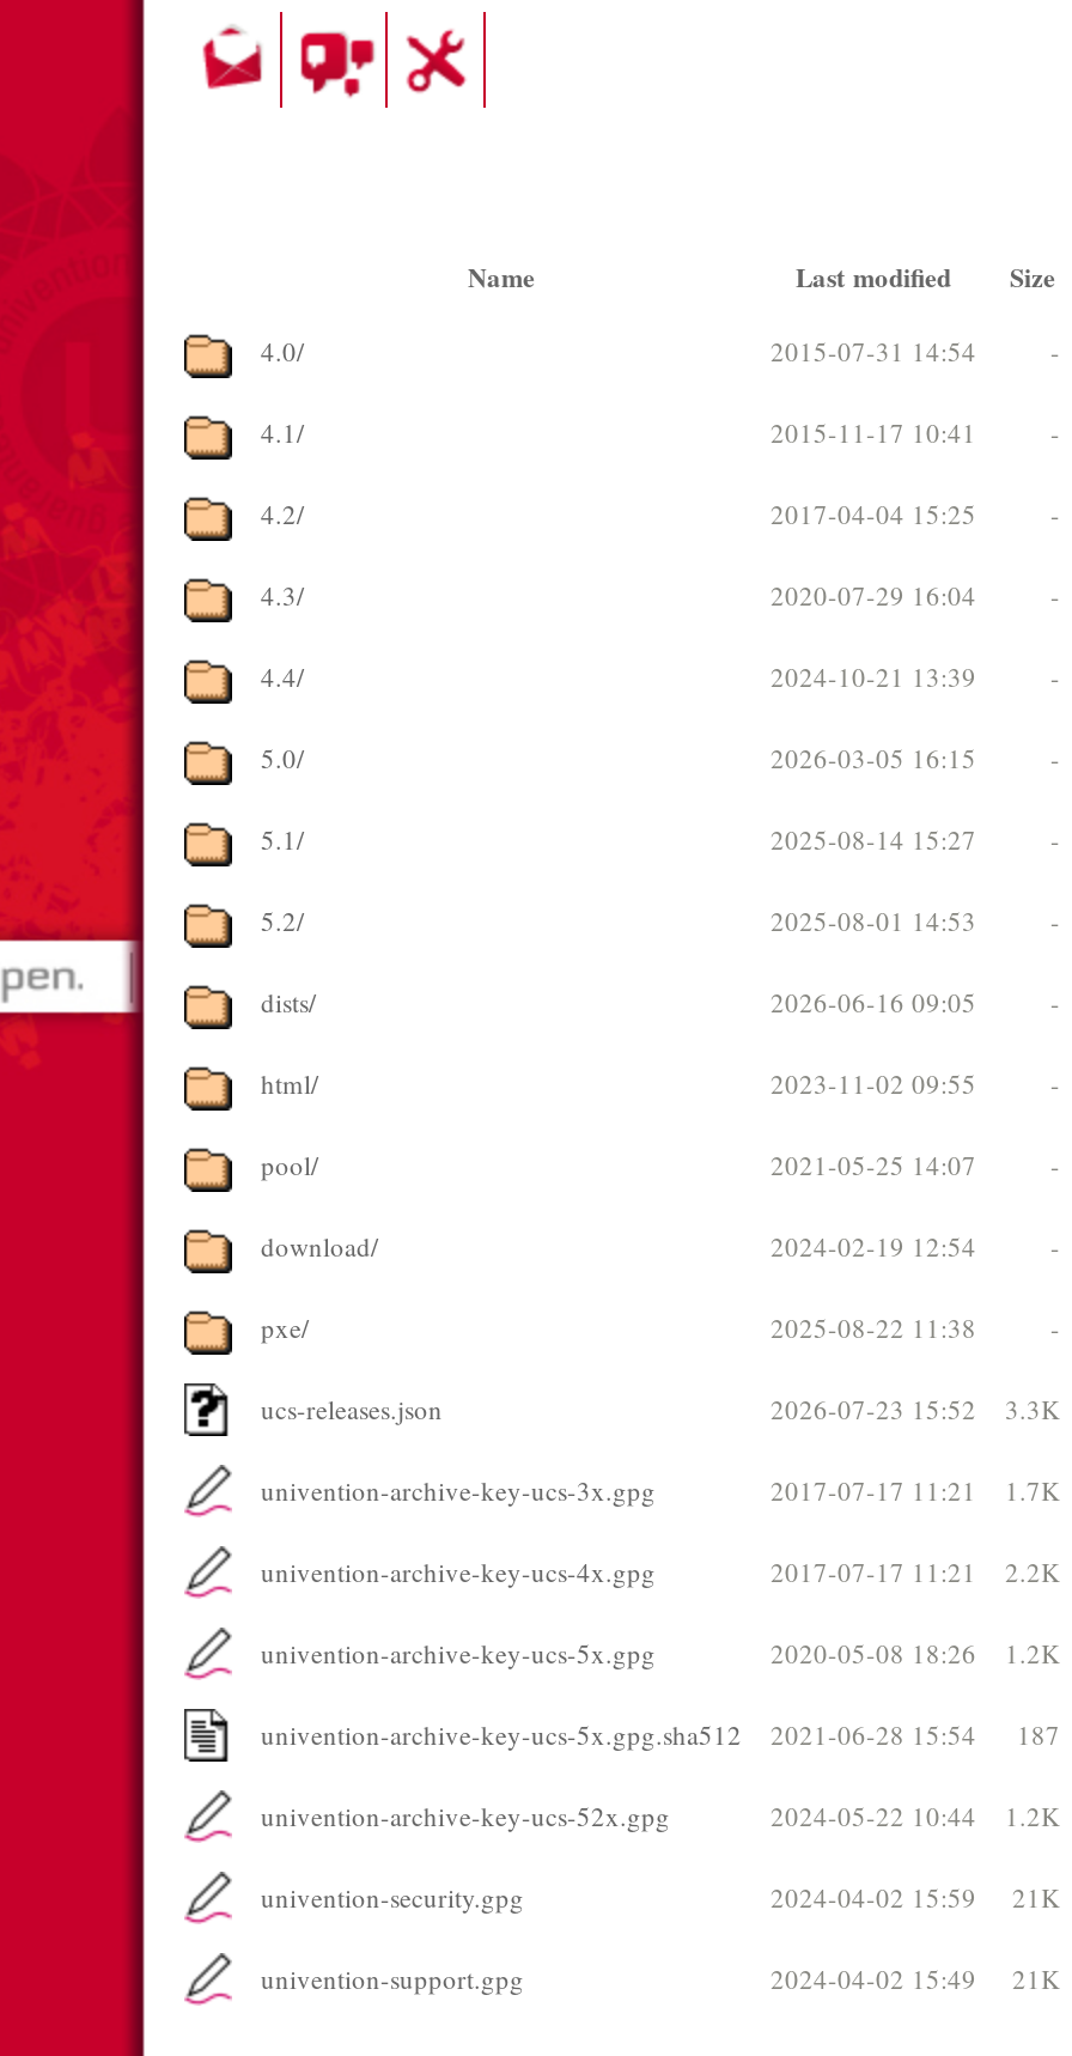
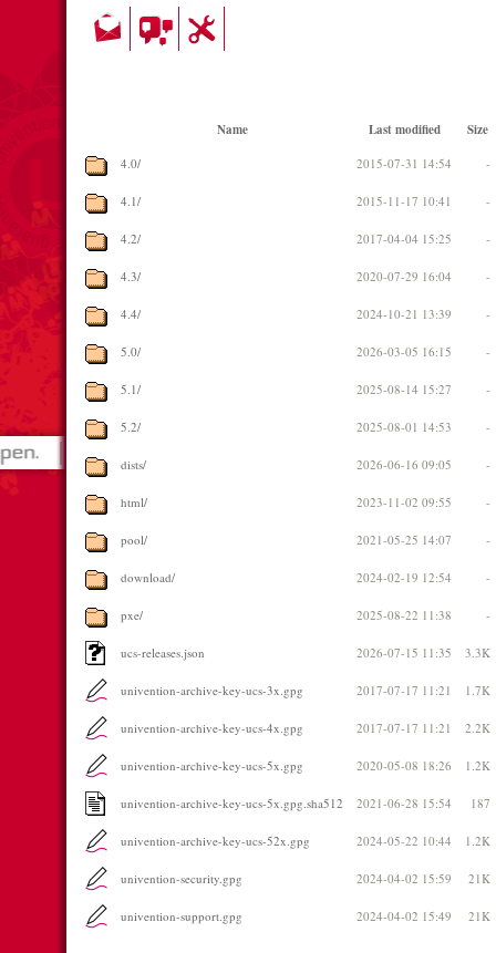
[770,1391,1060,1427] 2026-07-23 15:52 3.3K -> [356,644,490,661] 2026-07-15 11:35 3.3K

